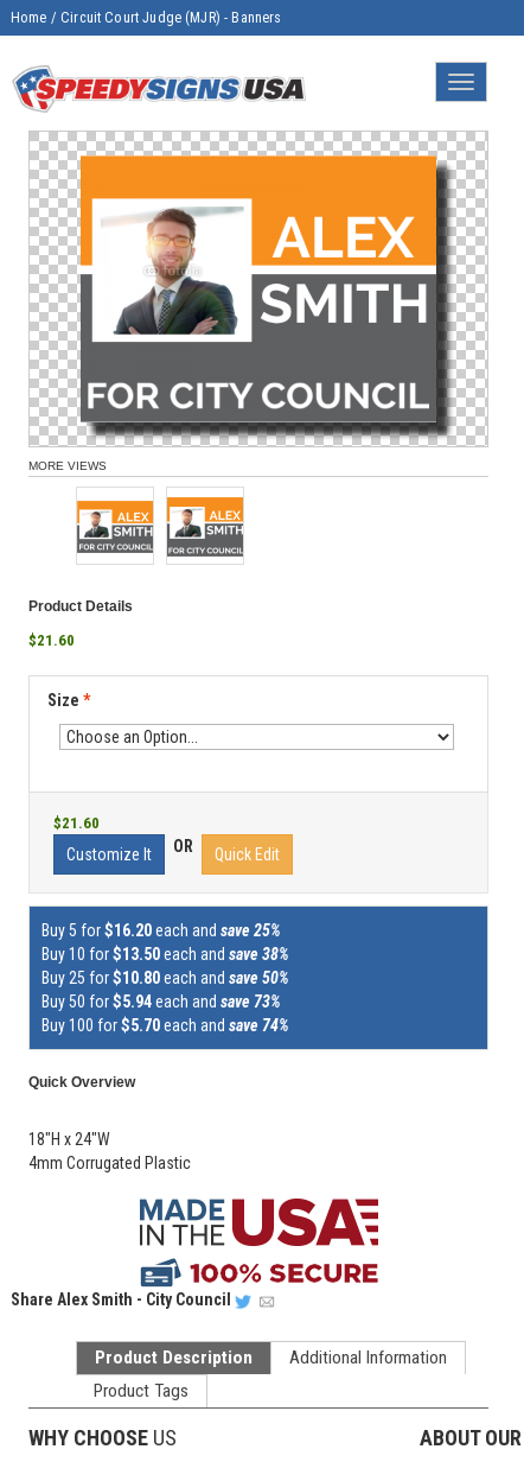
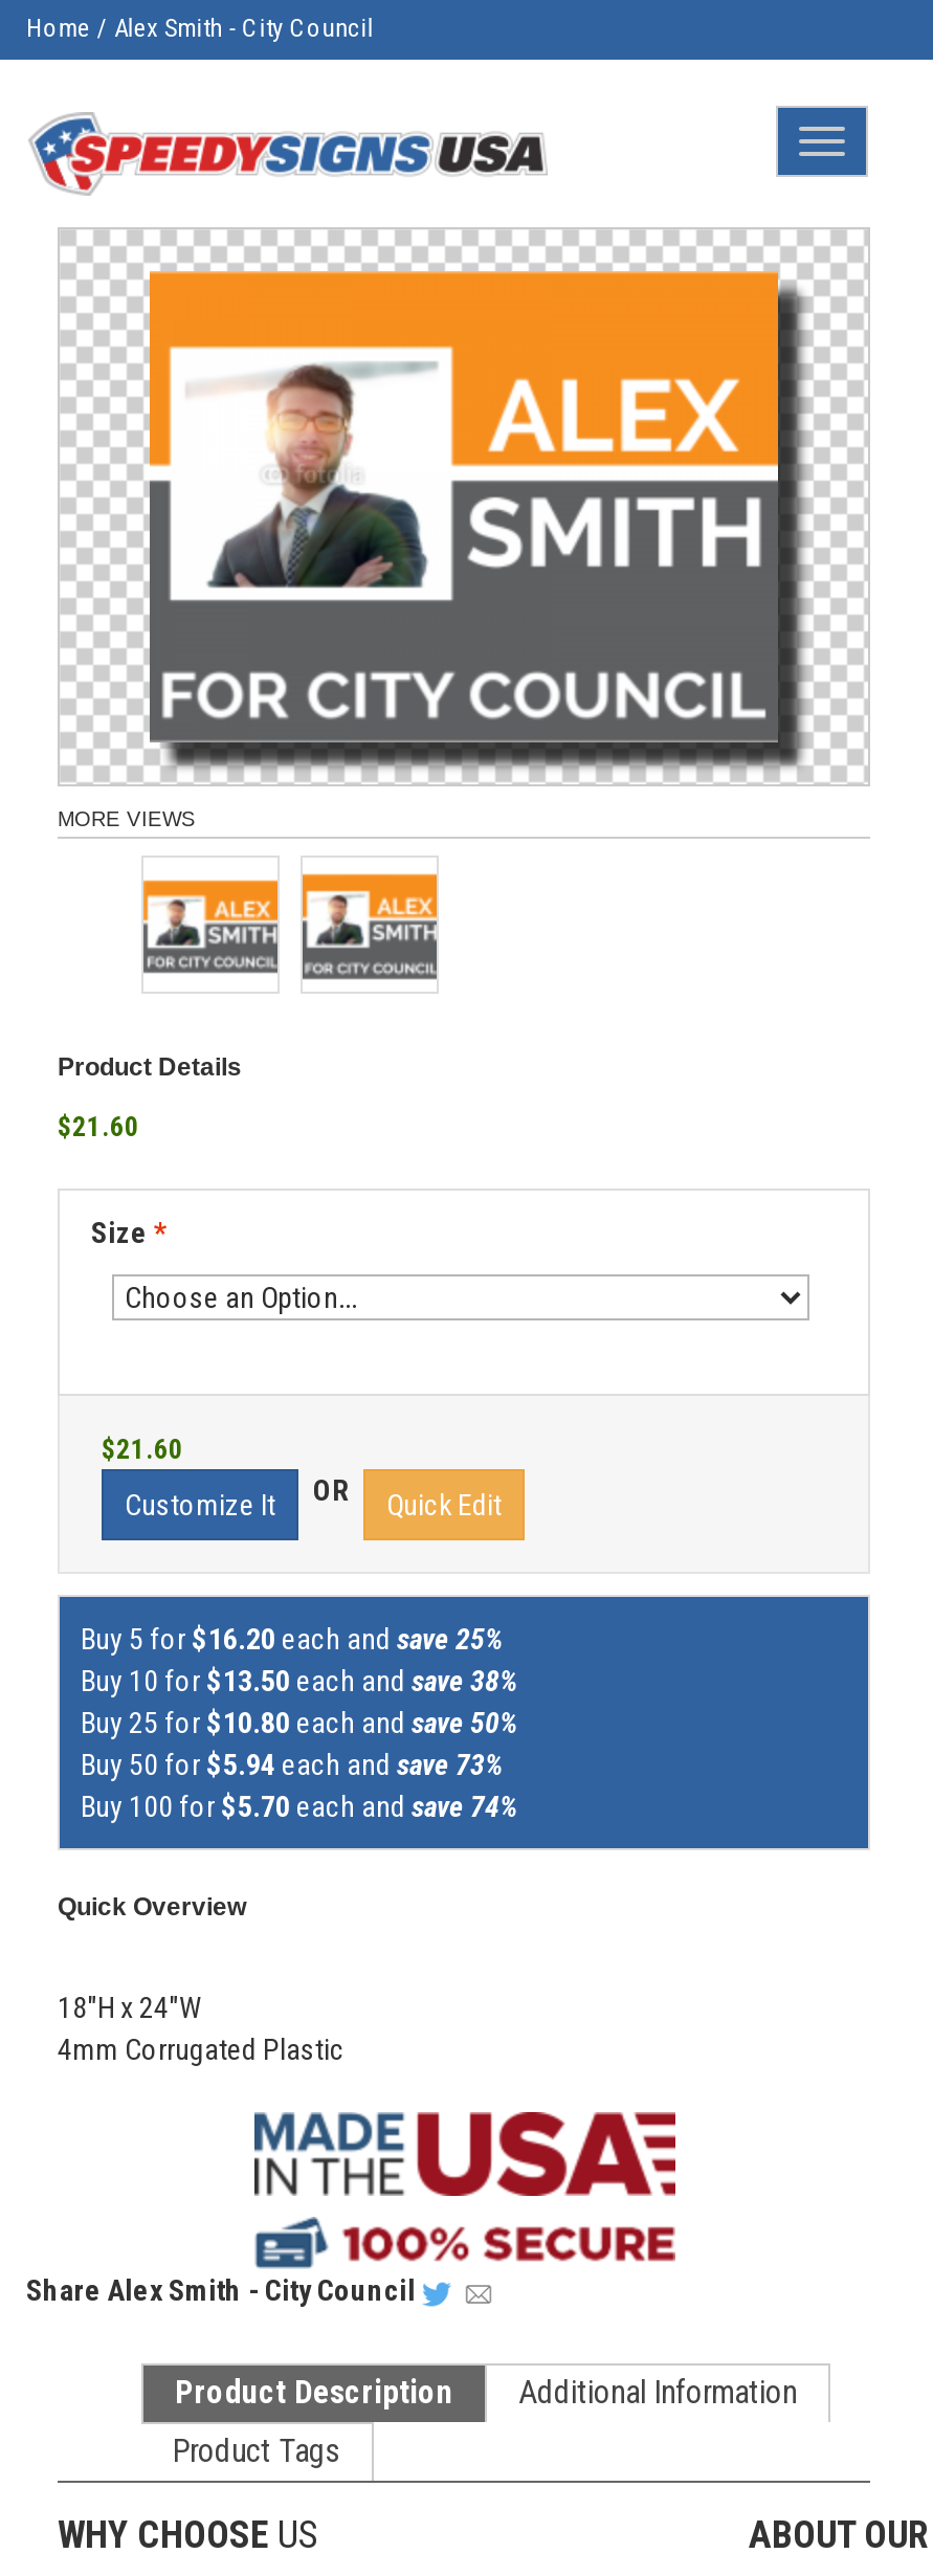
[11,9,282,26] Home / Circuit Court Judge (MJR) - Banners -> [26,14,374,43] Home / Alex Smith - City Council

